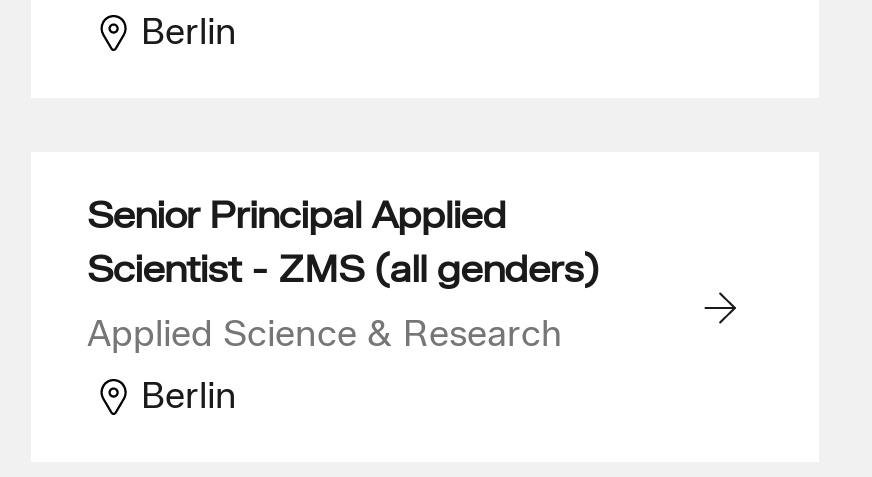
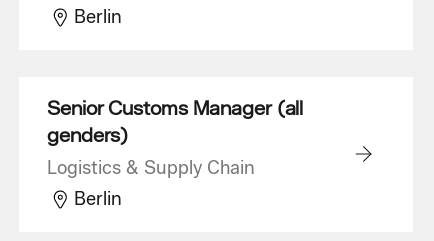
[87,195,599,293] Senior Principal Applied | Scientist - ZMS (all genders) -> [47,98,303,147] Senior Customs Manager (all | genders)
[87,313,561,357] Applied Science & Research -> [47,157,255,179] Logistics & Supply Chain

